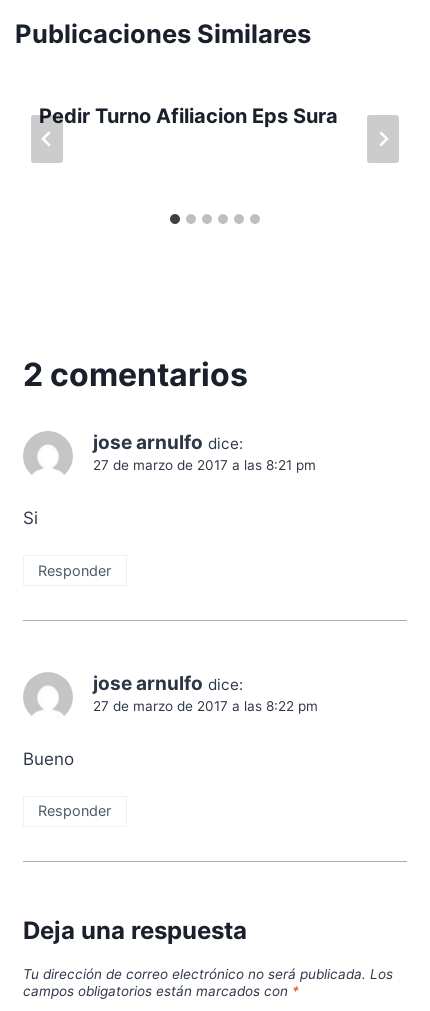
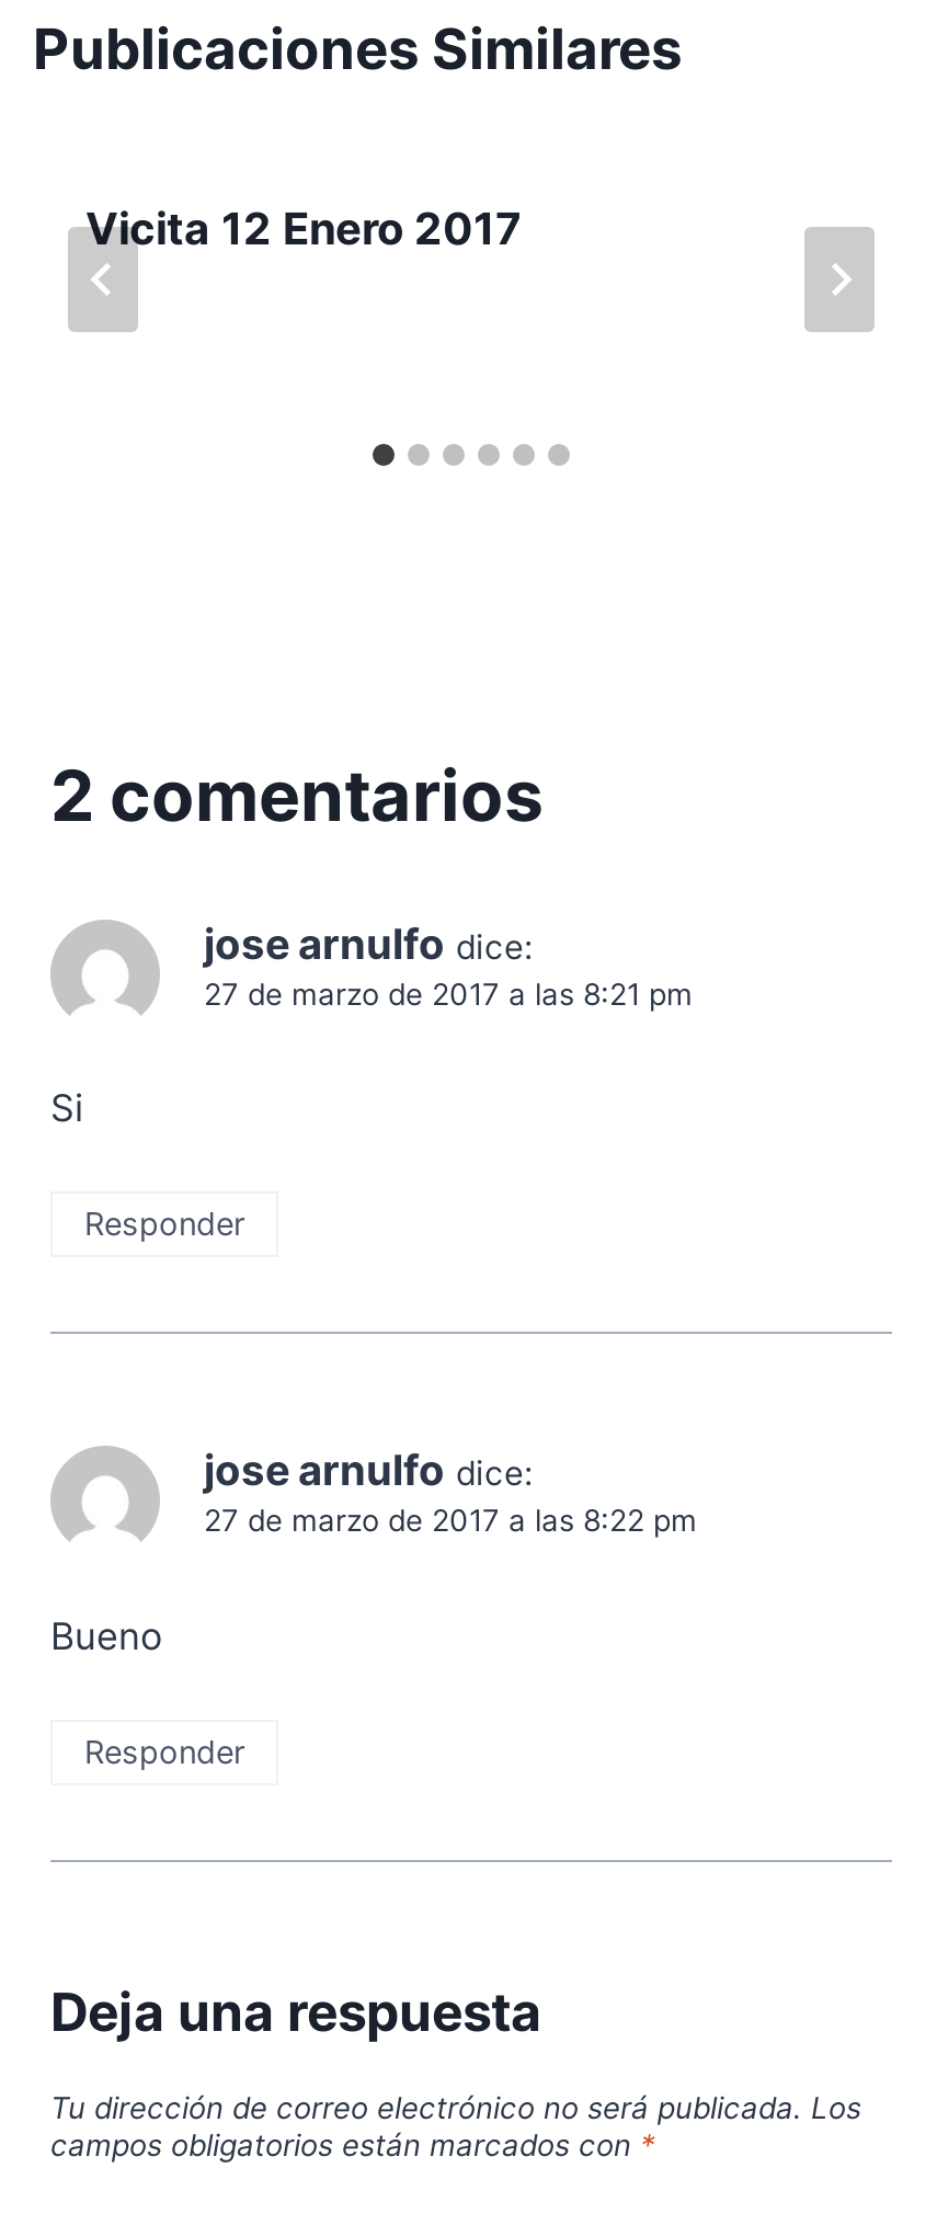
[39,104,338,128] Pedir Turno Afiliacion Eps Sura -> [85,202,522,254] Vicita 12 Enero 2017

